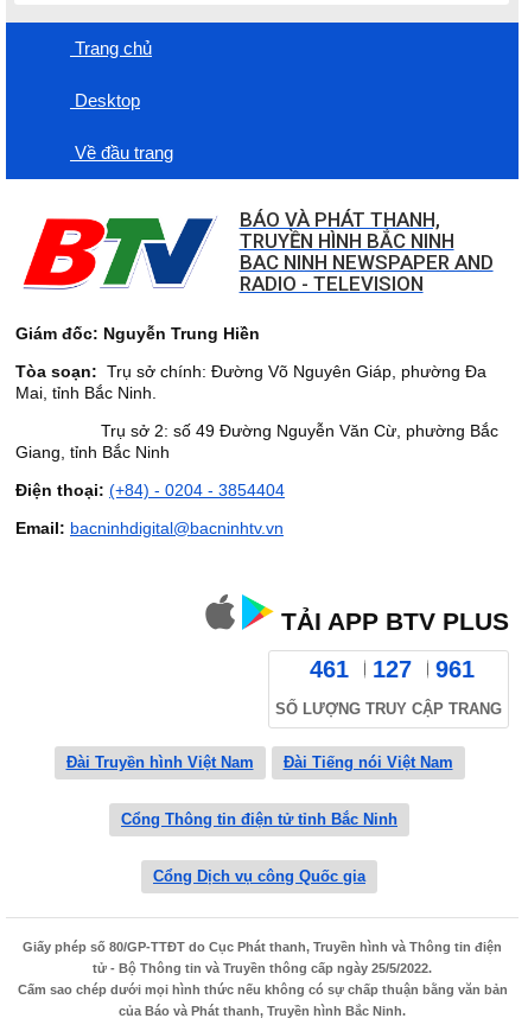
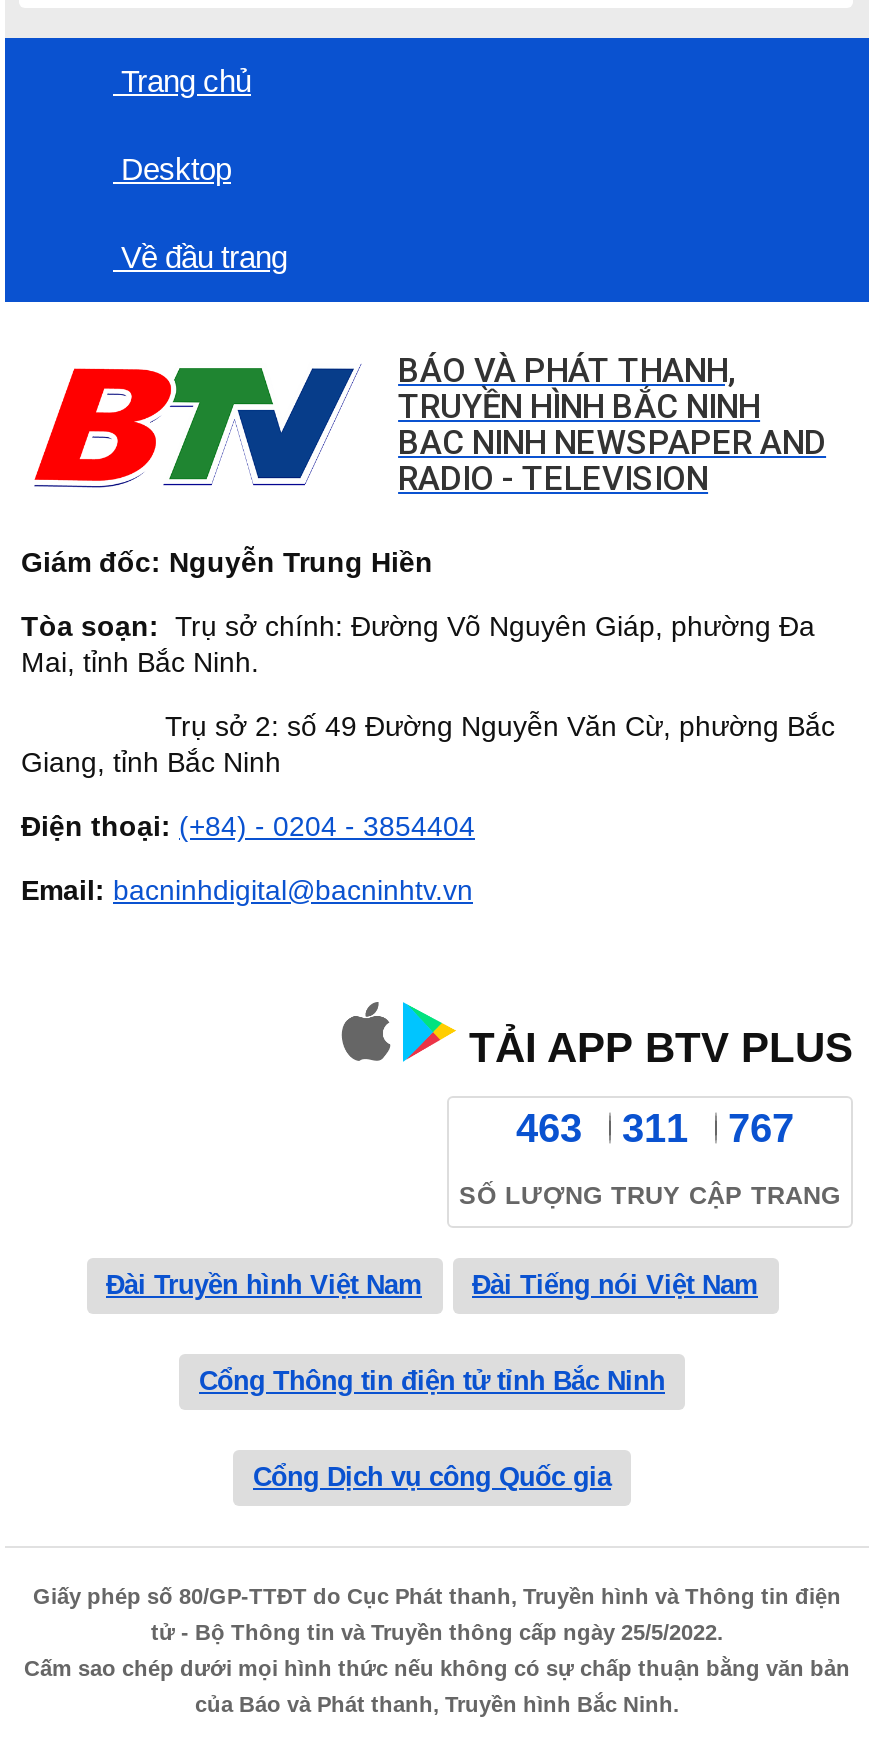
[309,656,348,682] 461 -> [516,1106,582,1150] 463
[372,656,411,682] 127 -> [622,1106,688,1150] 311
[435,656,474,682] 961 -> [728,1106,794,1150] 767

